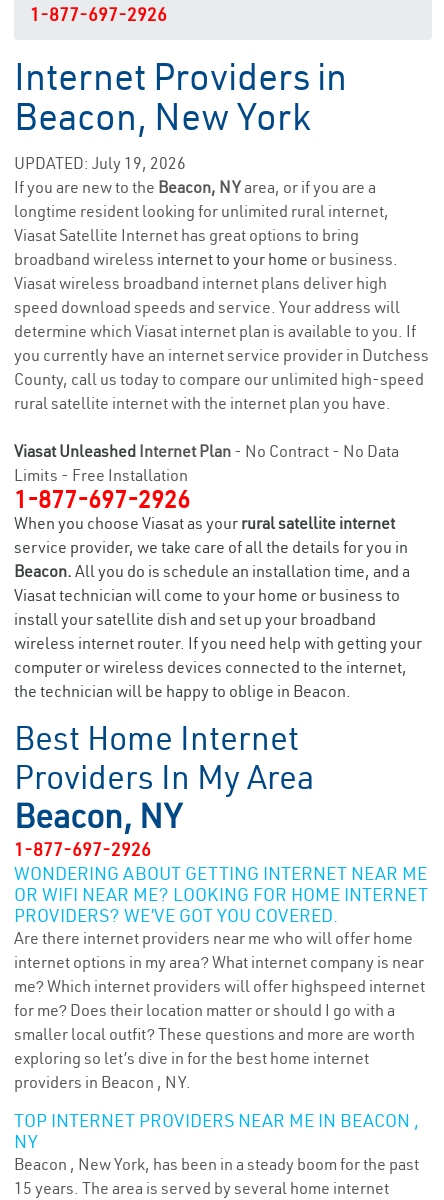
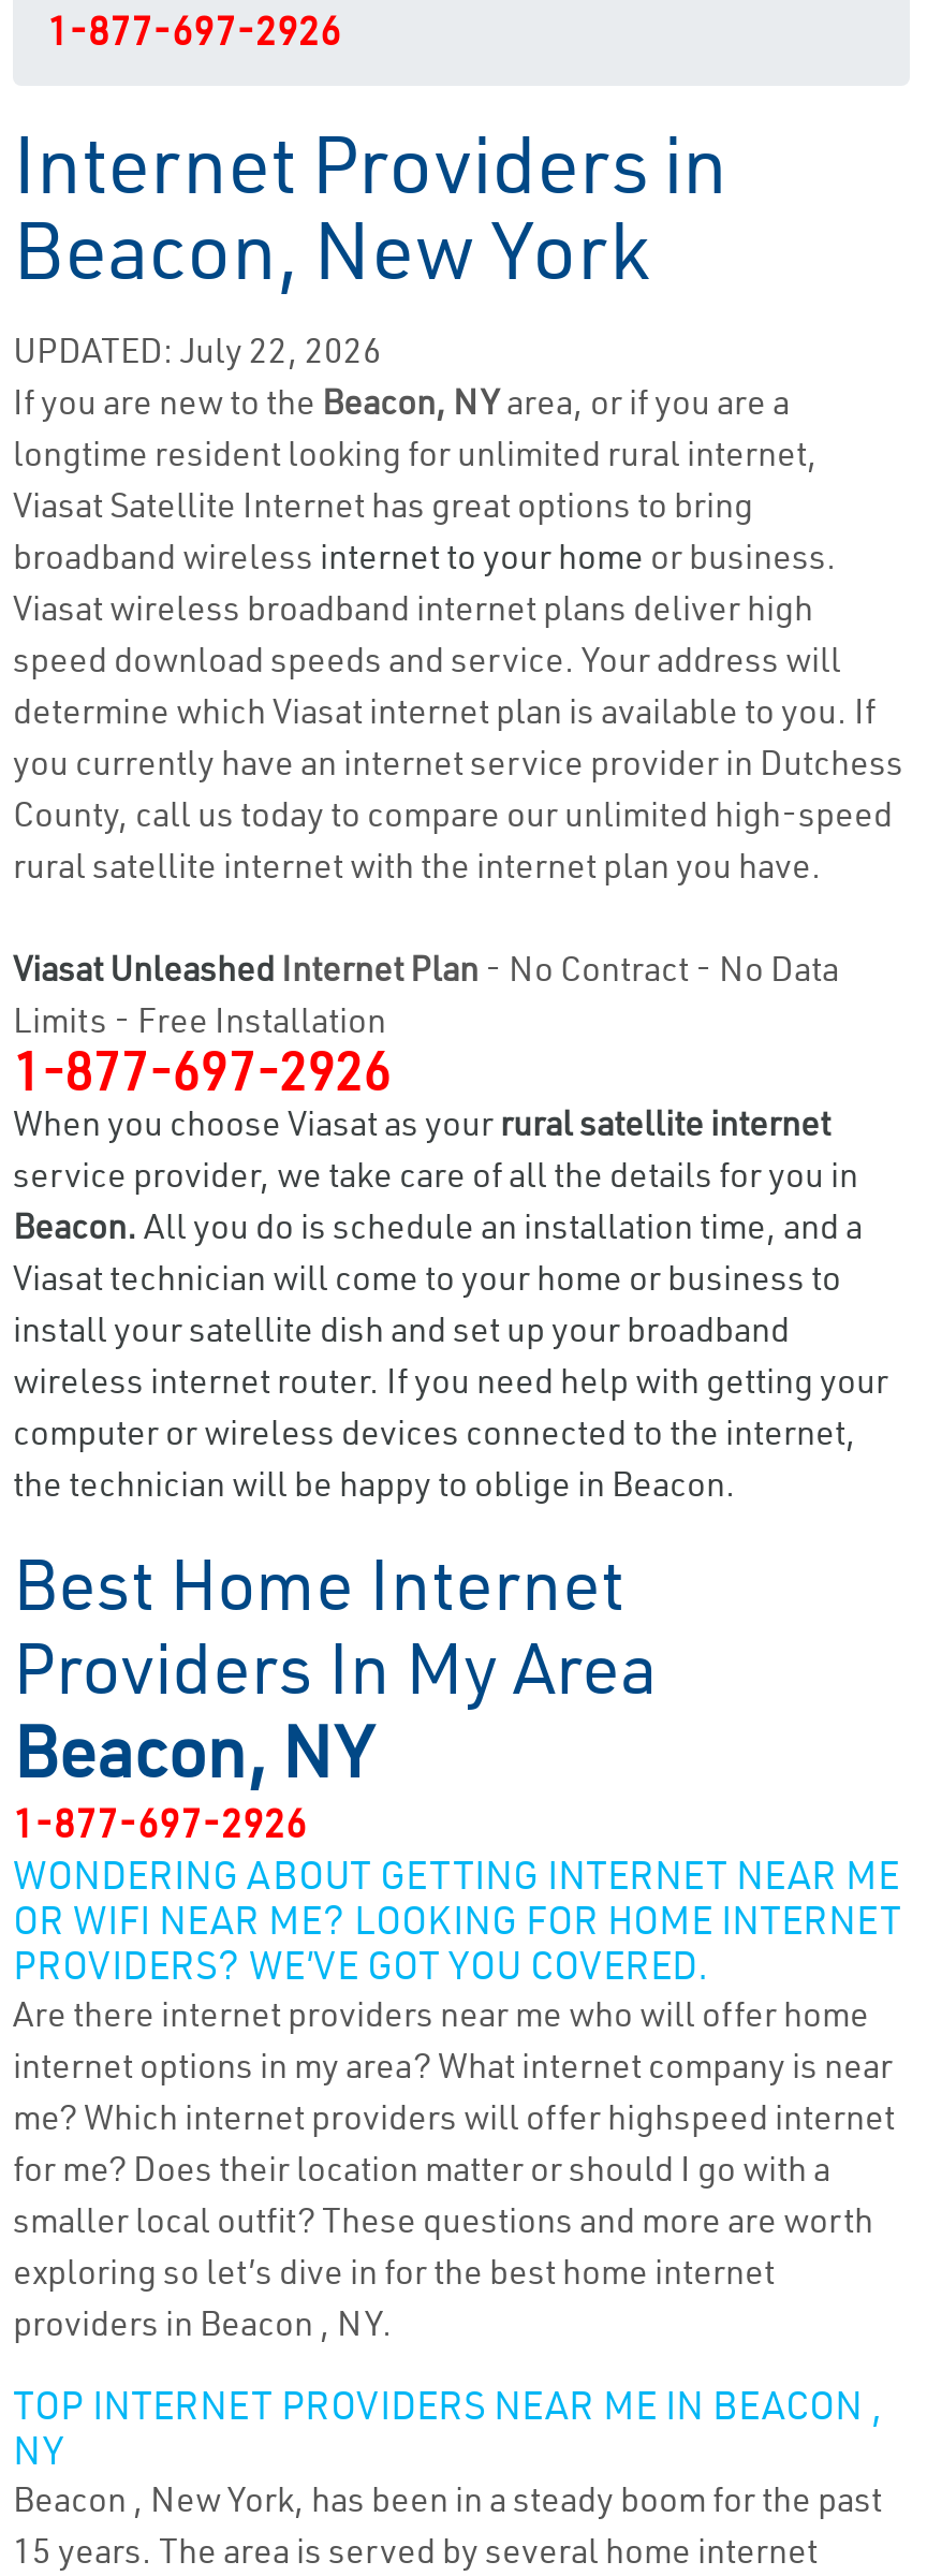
[14,153,186,173] UPDATED: July 19, 2026 -> [13,328,382,371] UPDATED: July 22, 2026

